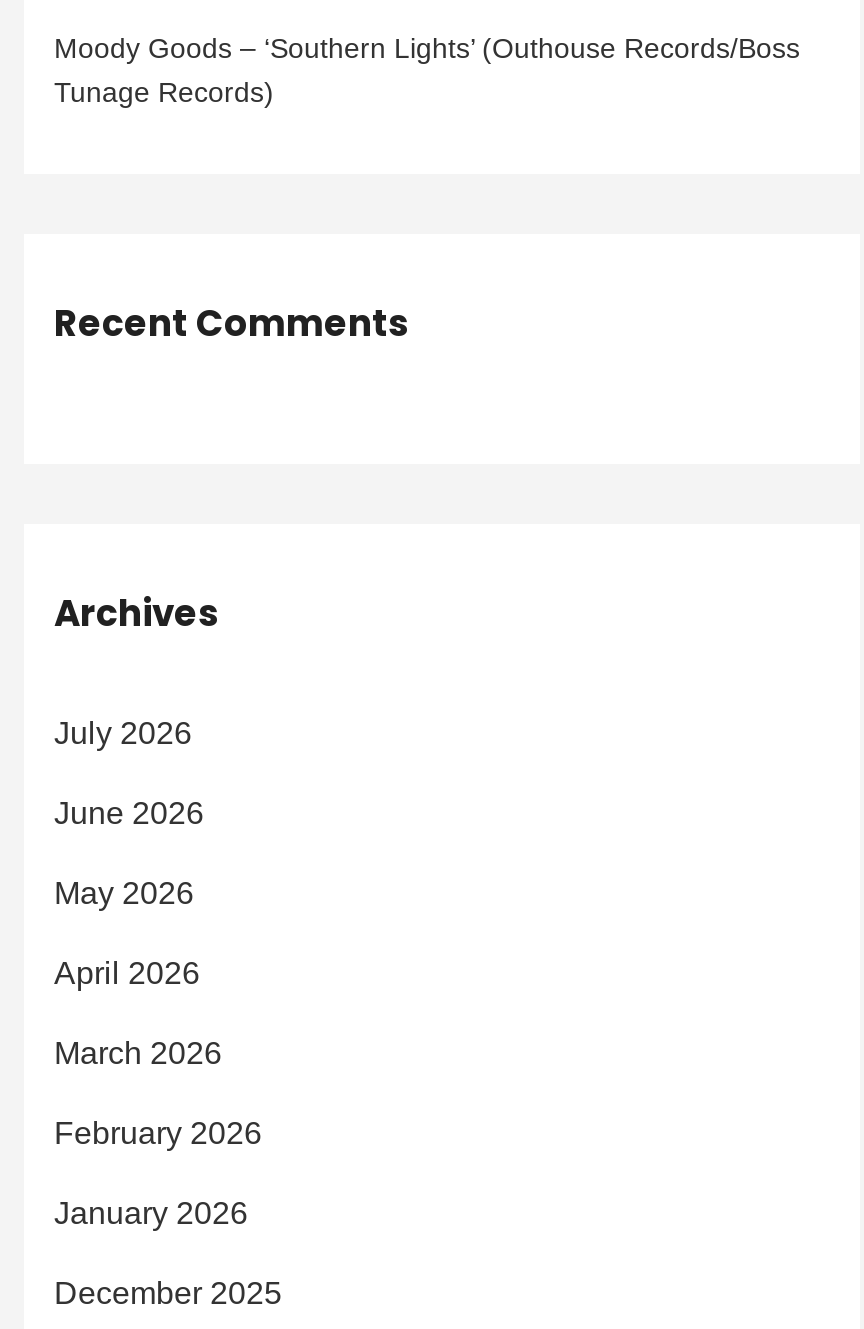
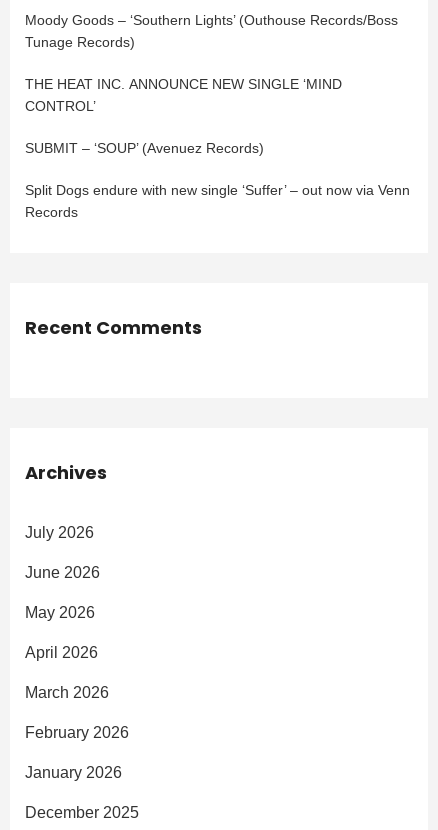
none -> [25,76,410,220] THE HEAT INC. ANNOUNCE NEW SINGLE ‘MIND | CONTROL’ | SUBMIT – ‘SOUP’ (Avenuez Records) | Split Dogs endure with new single ‘Suffer’ – out now via Venn | Records

